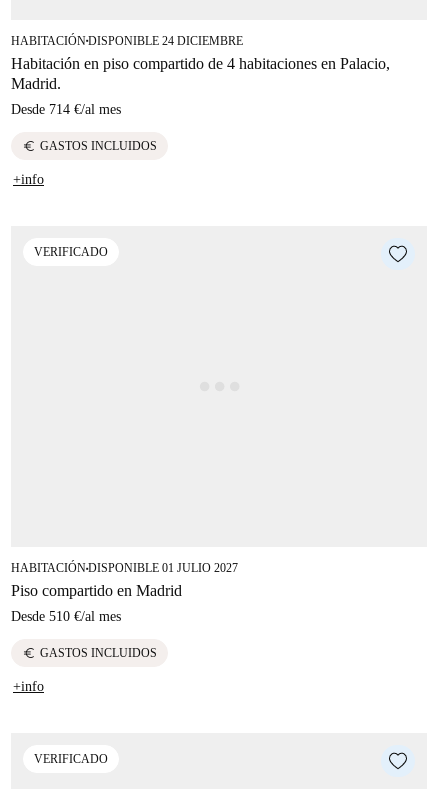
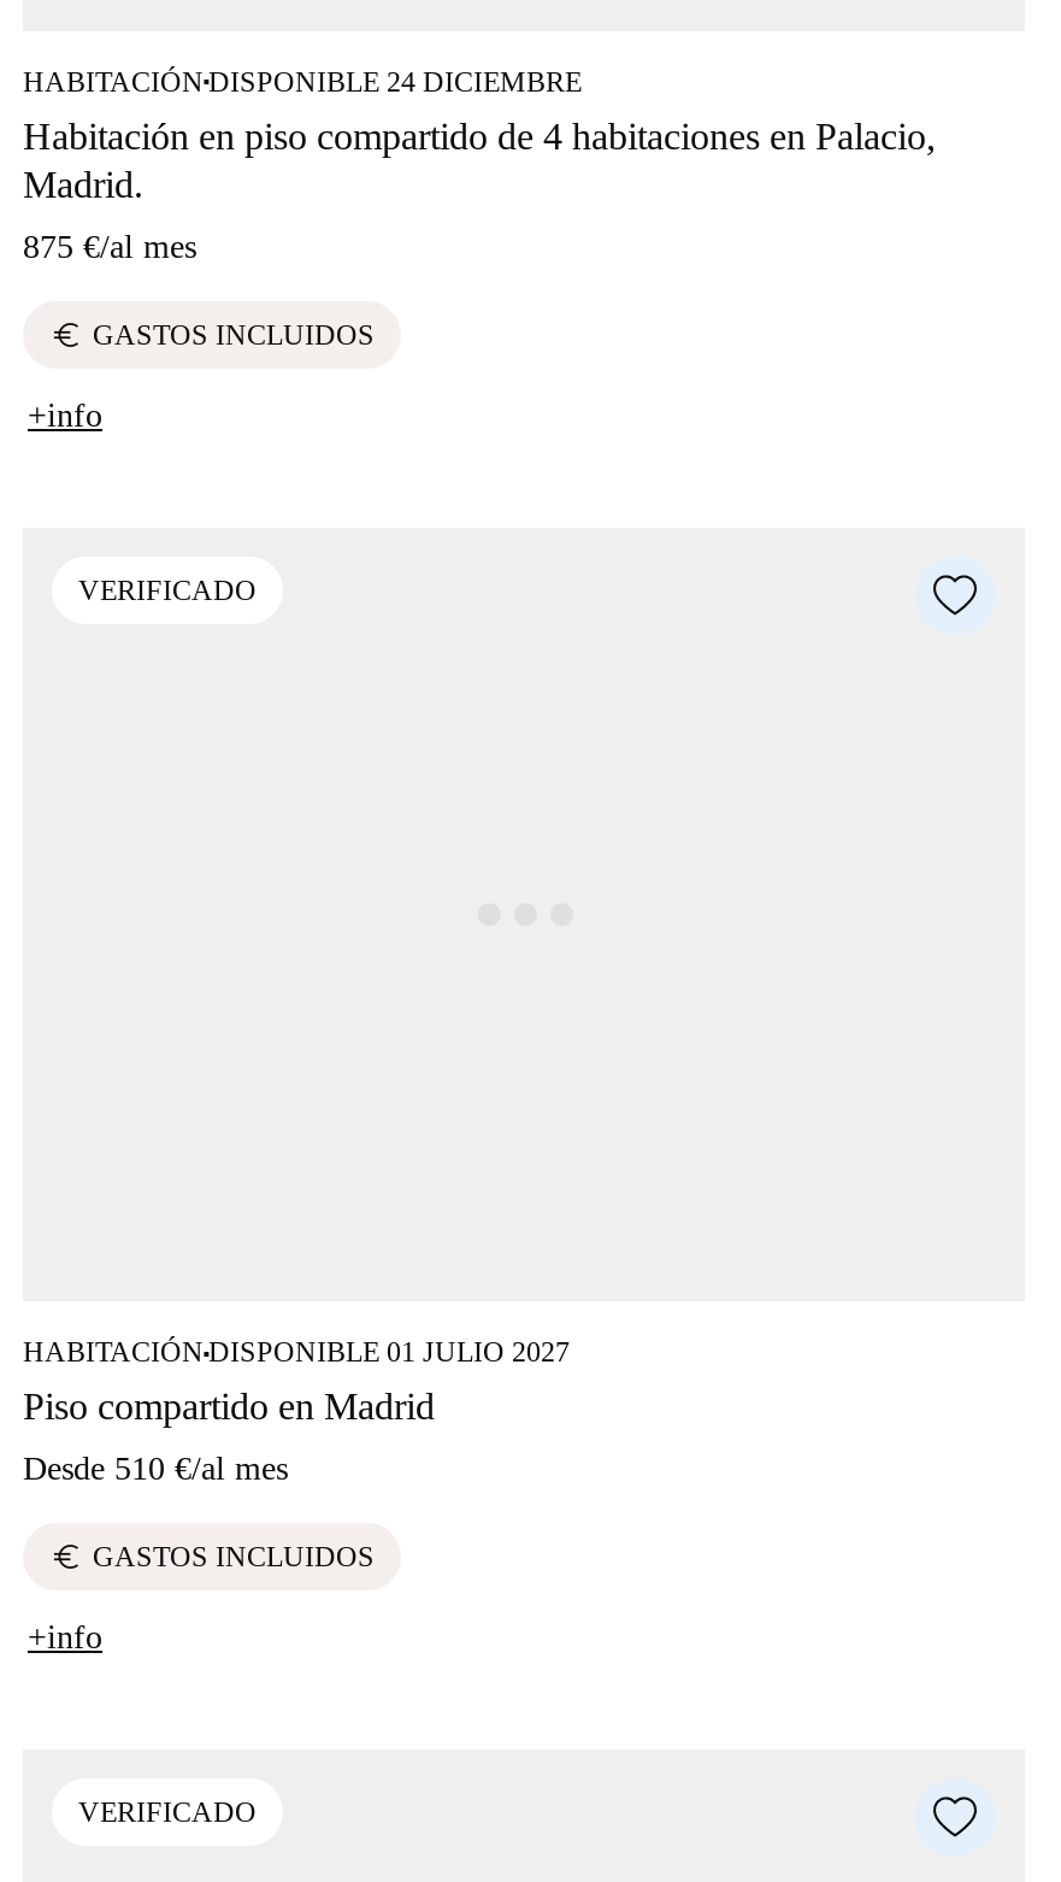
[11,102,121,117] Desde 714 €/al mes -> [23,228,196,264] 875 €/al mes

